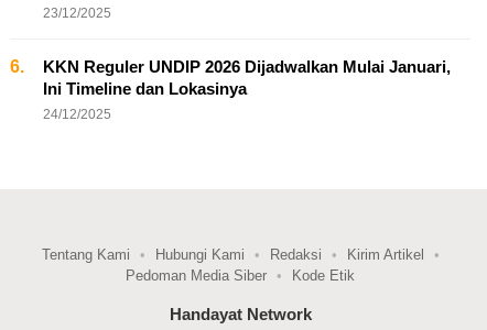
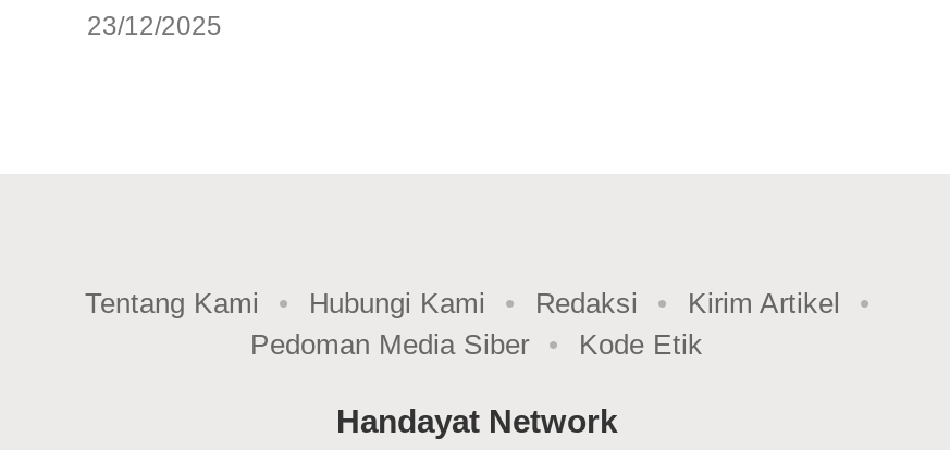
[10,57,451,122] 6. | KKN Reguler UNDIP 2026 Dijadwalkan Mulai Januari, | Ini Timeline dan Lokasinya | 24/12/2025 -> none

